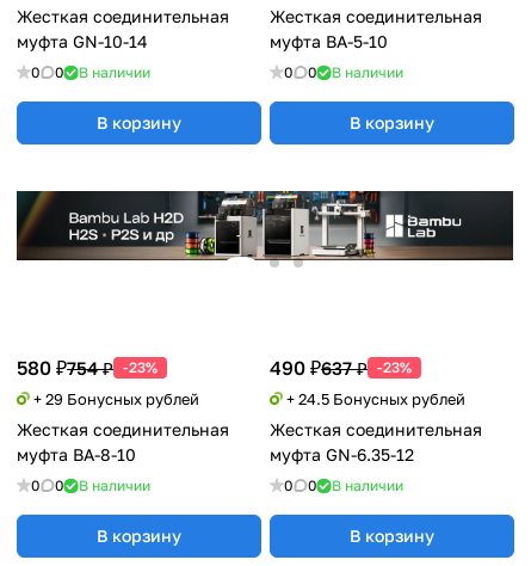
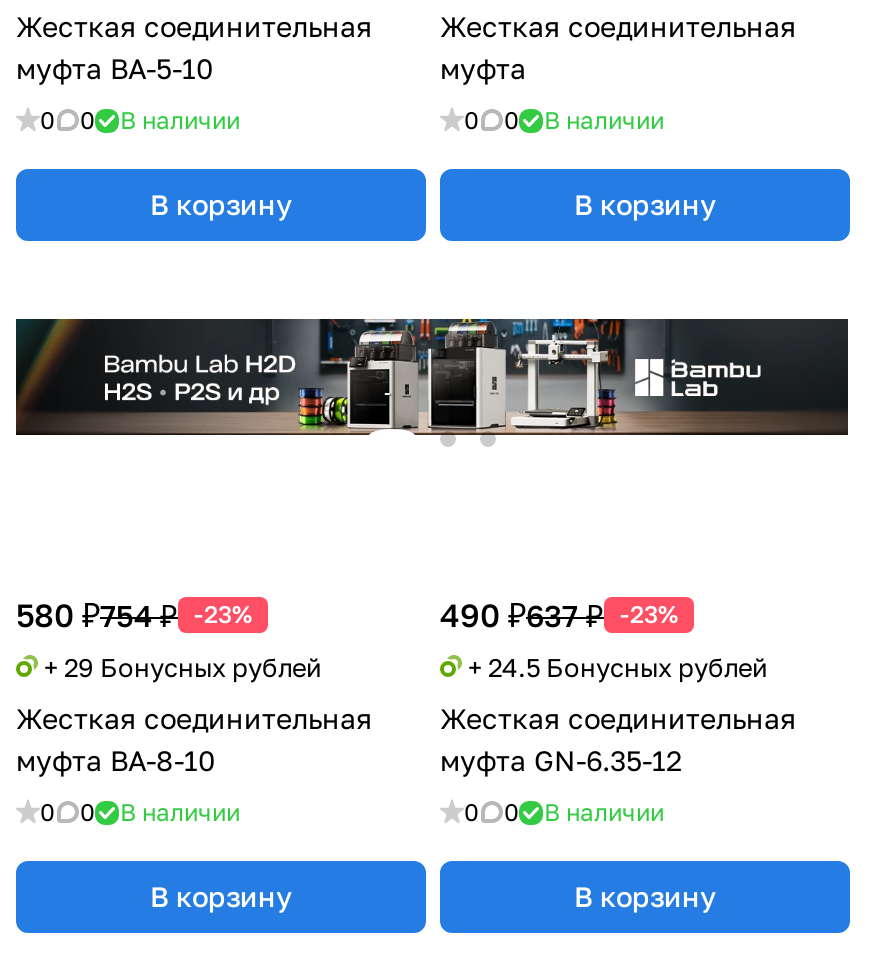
[17,31,148,52] муфта GN-10-14 -> [16,52,214,86] муфта BA-5-10
[270,31,388,52] муфта BA-5-10 -> [440,52,526,86] муфта

